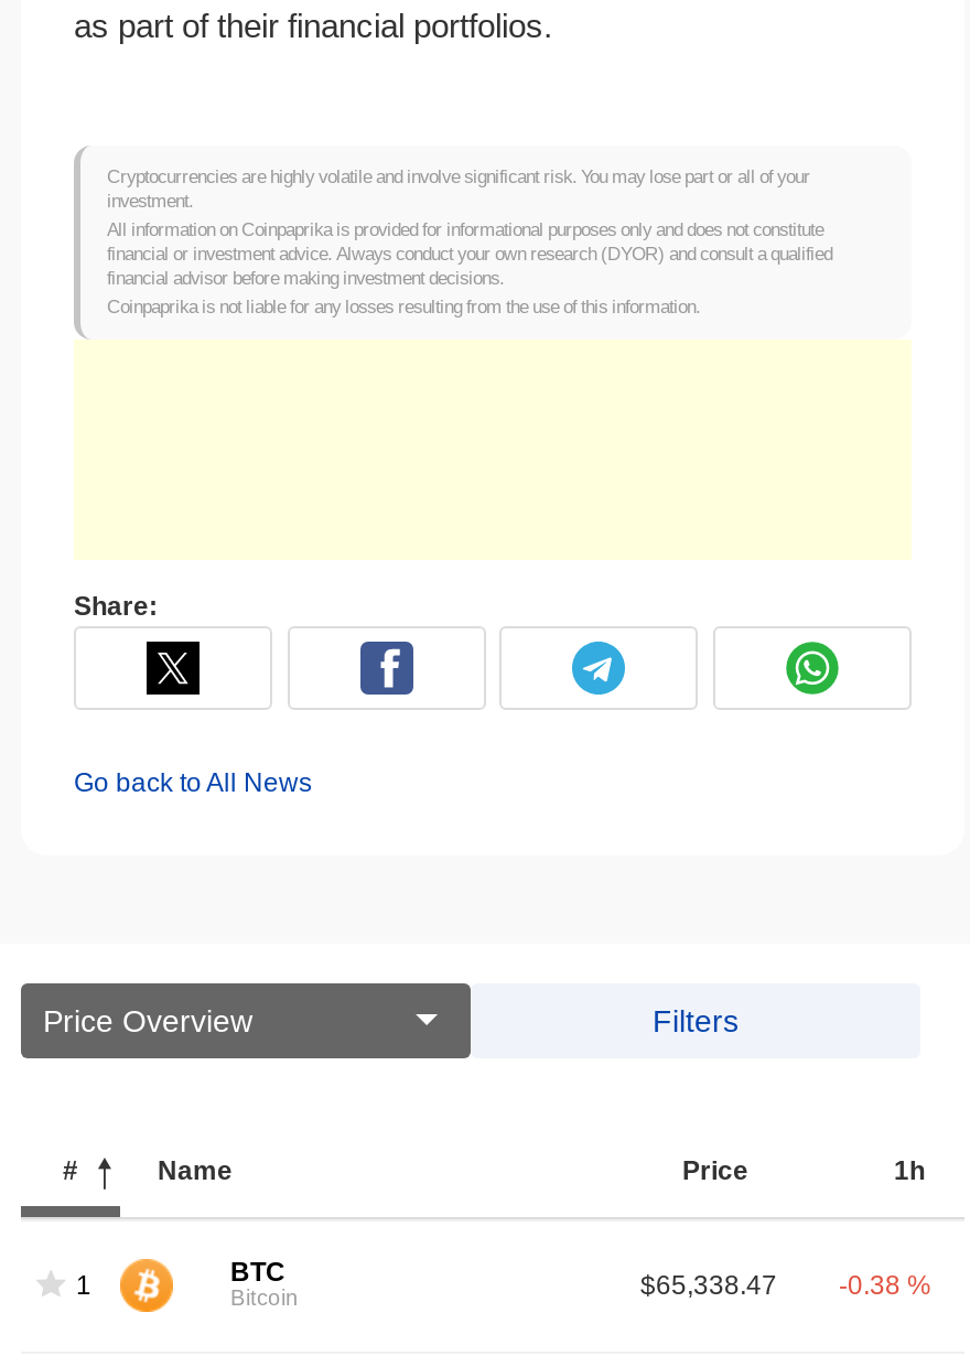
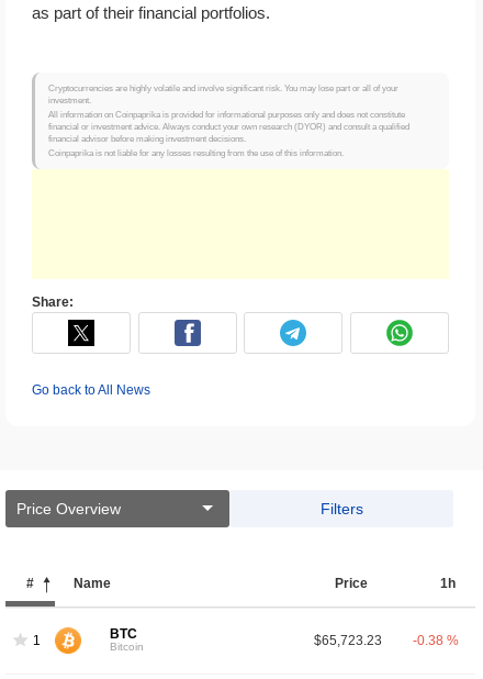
[640,1270,931,1300] $65,338.47 -0.38 % -> [314,633,459,648] $65,723.23 -0.38 %

